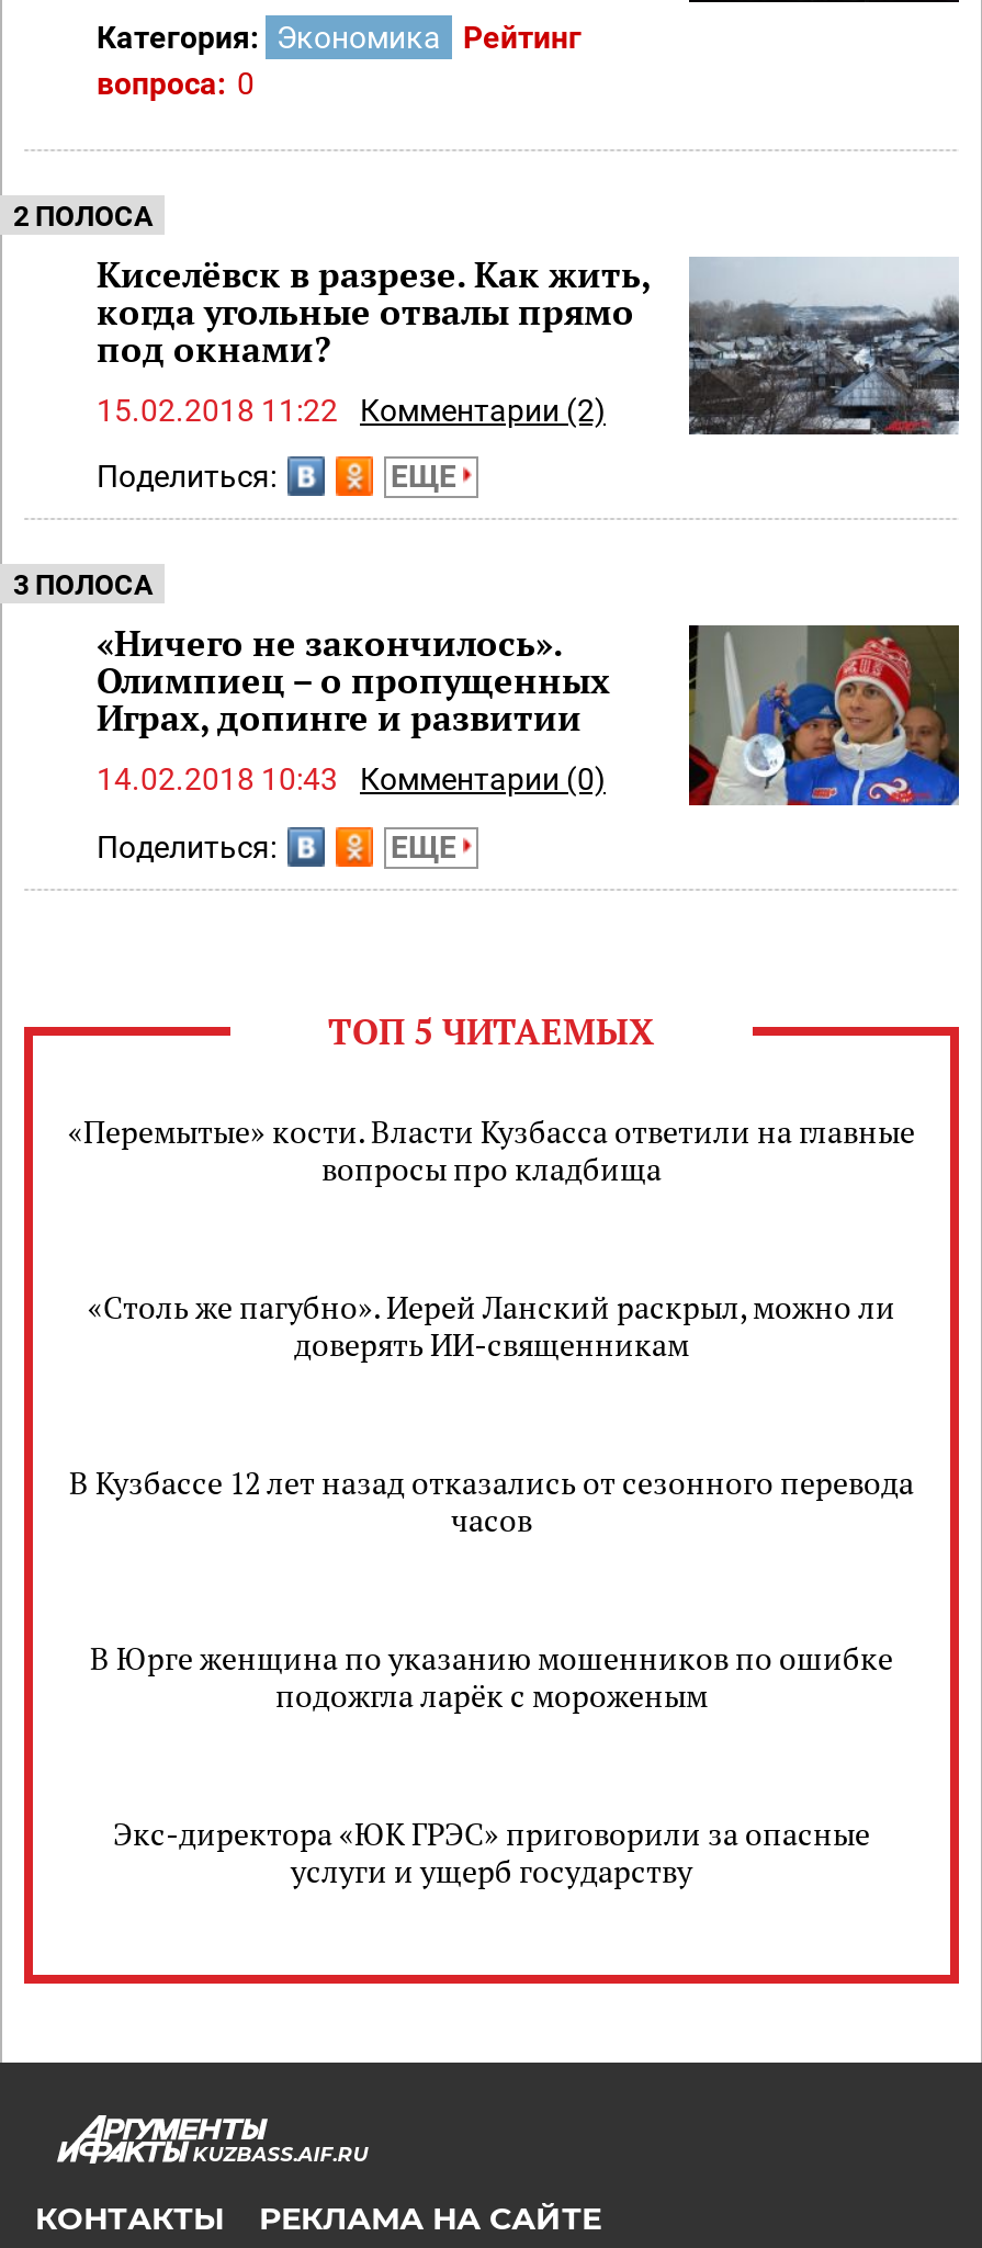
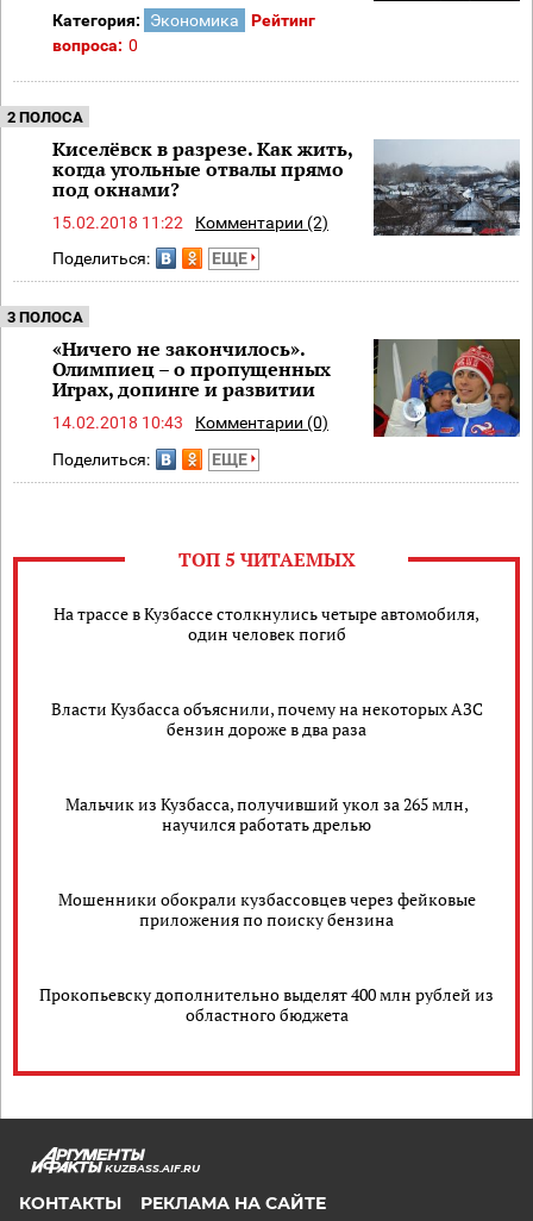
[68,1109,915,1188] «Перемытые» кости. Власти Кузбасса ответили на главные | вопросы про кладбища -> [54,602,479,645] На трассе в Кузбассе столкнулись четыре автомобиля, | один человек погиб
[88,1285,895,1364] «Столь же пагубно». Иерей Ланский раскрыл, можно ли | доверять ИИ-священникам -> [51,697,482,740] Власти Кузбасса объяснили, почему на некоторых АЗС | бензин дороже в два раза
[69,1460,914,1539] В Кузбассе 12 лет назад отказались от сезонного перевода | часов -> [65,792,468,835] Мальчик из Кузбасса, получивший укол за 265 млн, | научился работать дрелью
[90,1636,893,1715] В Юрге женщина по указанию мошенников по ошибке | подожгла ларёк с мороженым -> [58,887,475,930] Мошенники обокрали кузбассовцев через фейковые | приложения по поиску бензина
[113,1812,870,1891] Экс-директора «ЮК ГРЭС» приговорили за опасные | услуги и ущерб государству -> [39,983,494,1025] Прокопьевску дополнительно выделят 400 млн рублей из | областного бюджета

